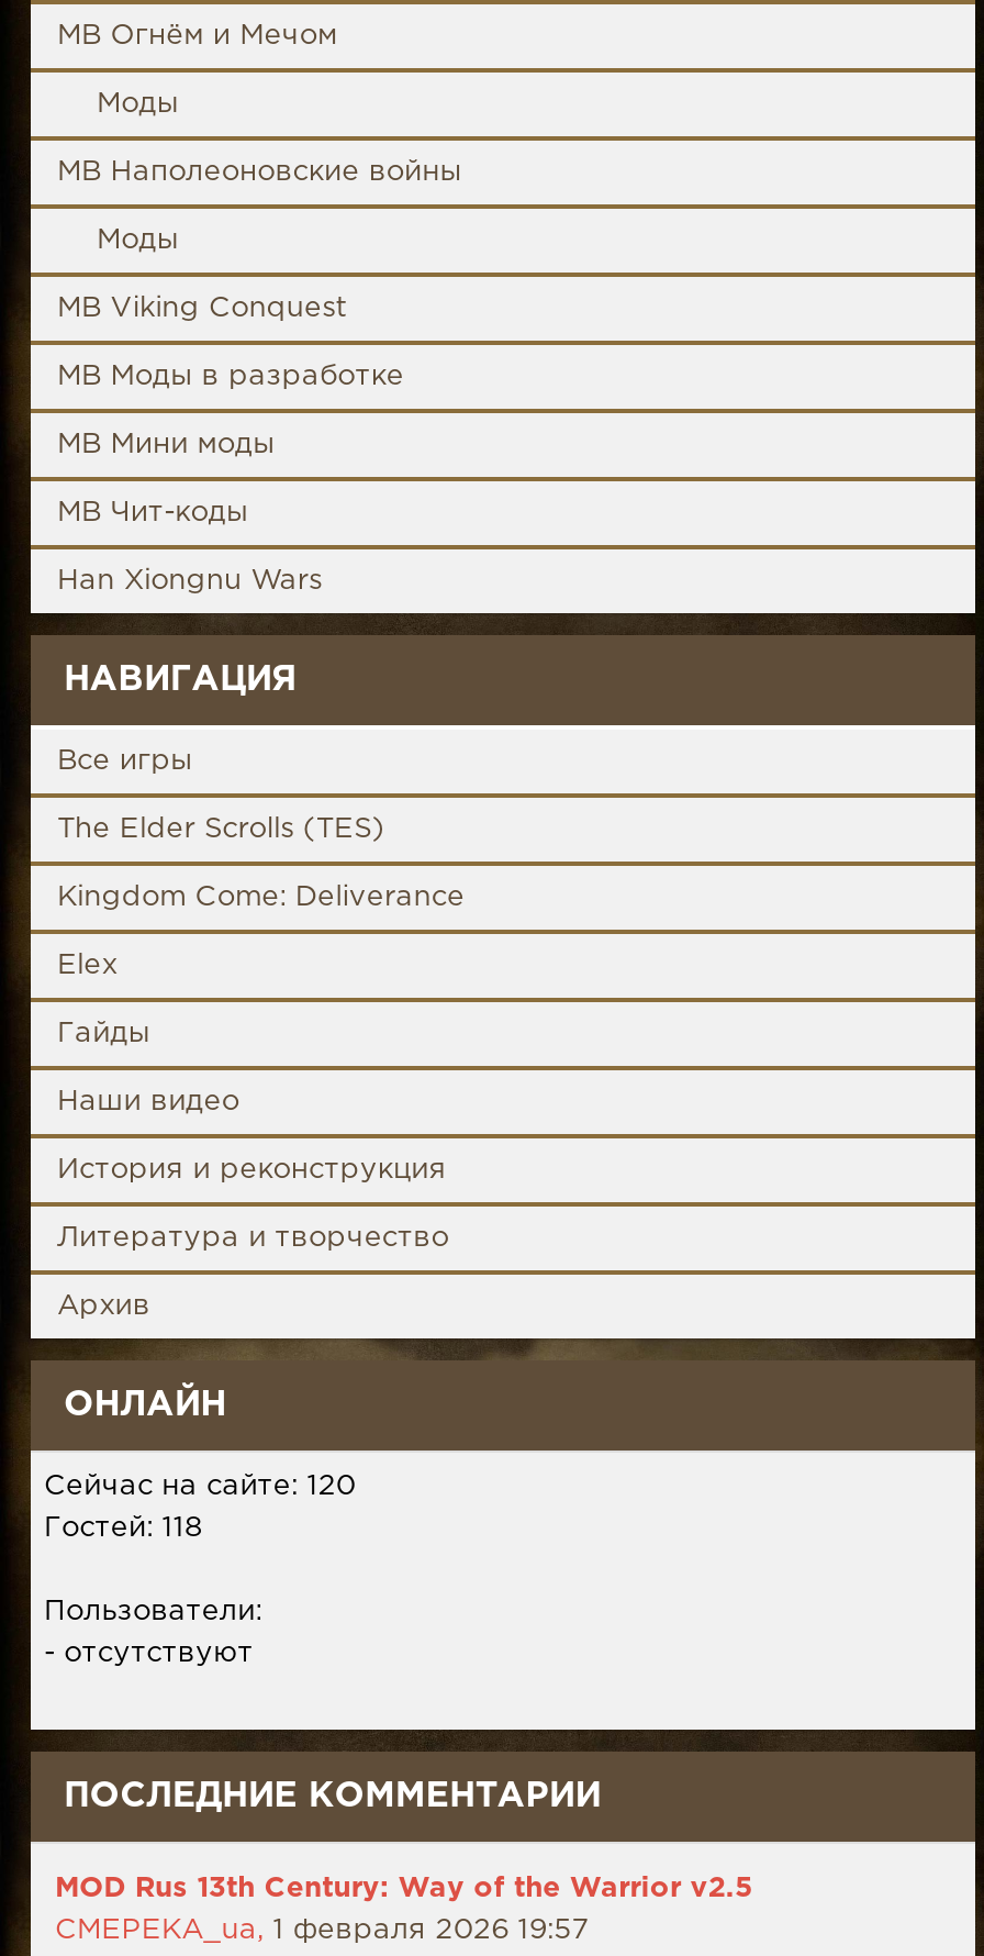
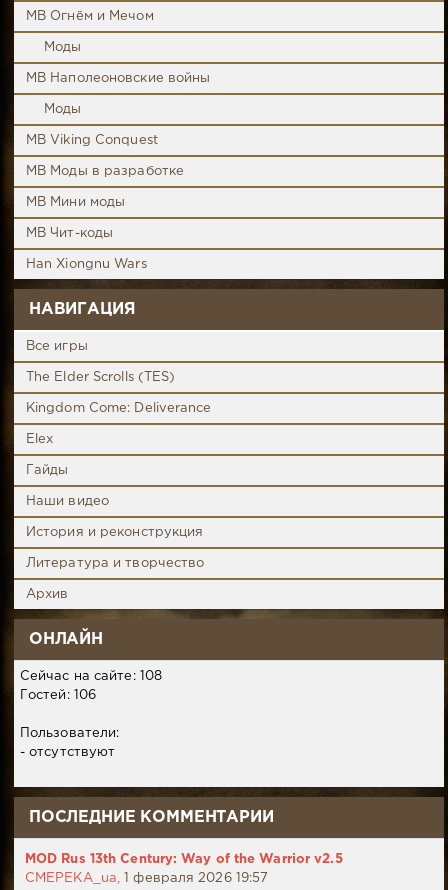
[44,1475,356,1499] Сейчас на сайте: 120 -> [20,671,162,682] Сейчас на сайте: 108
[44,1517,202,1541] Гостей: 118 -> [20,690,96,701] Гостей: 106

